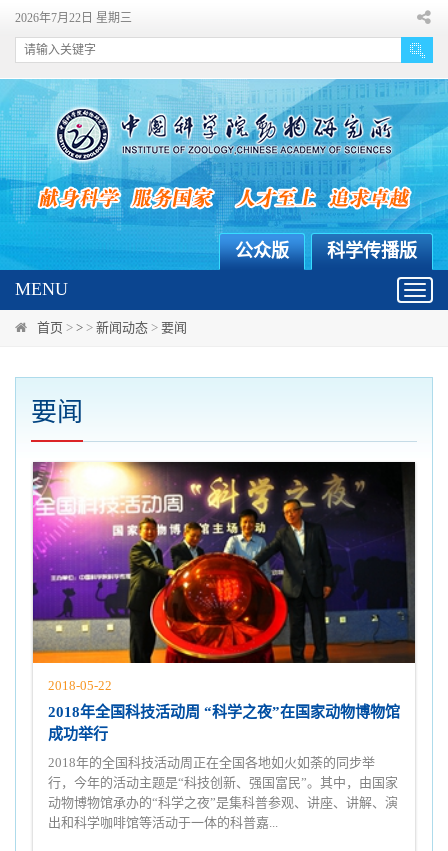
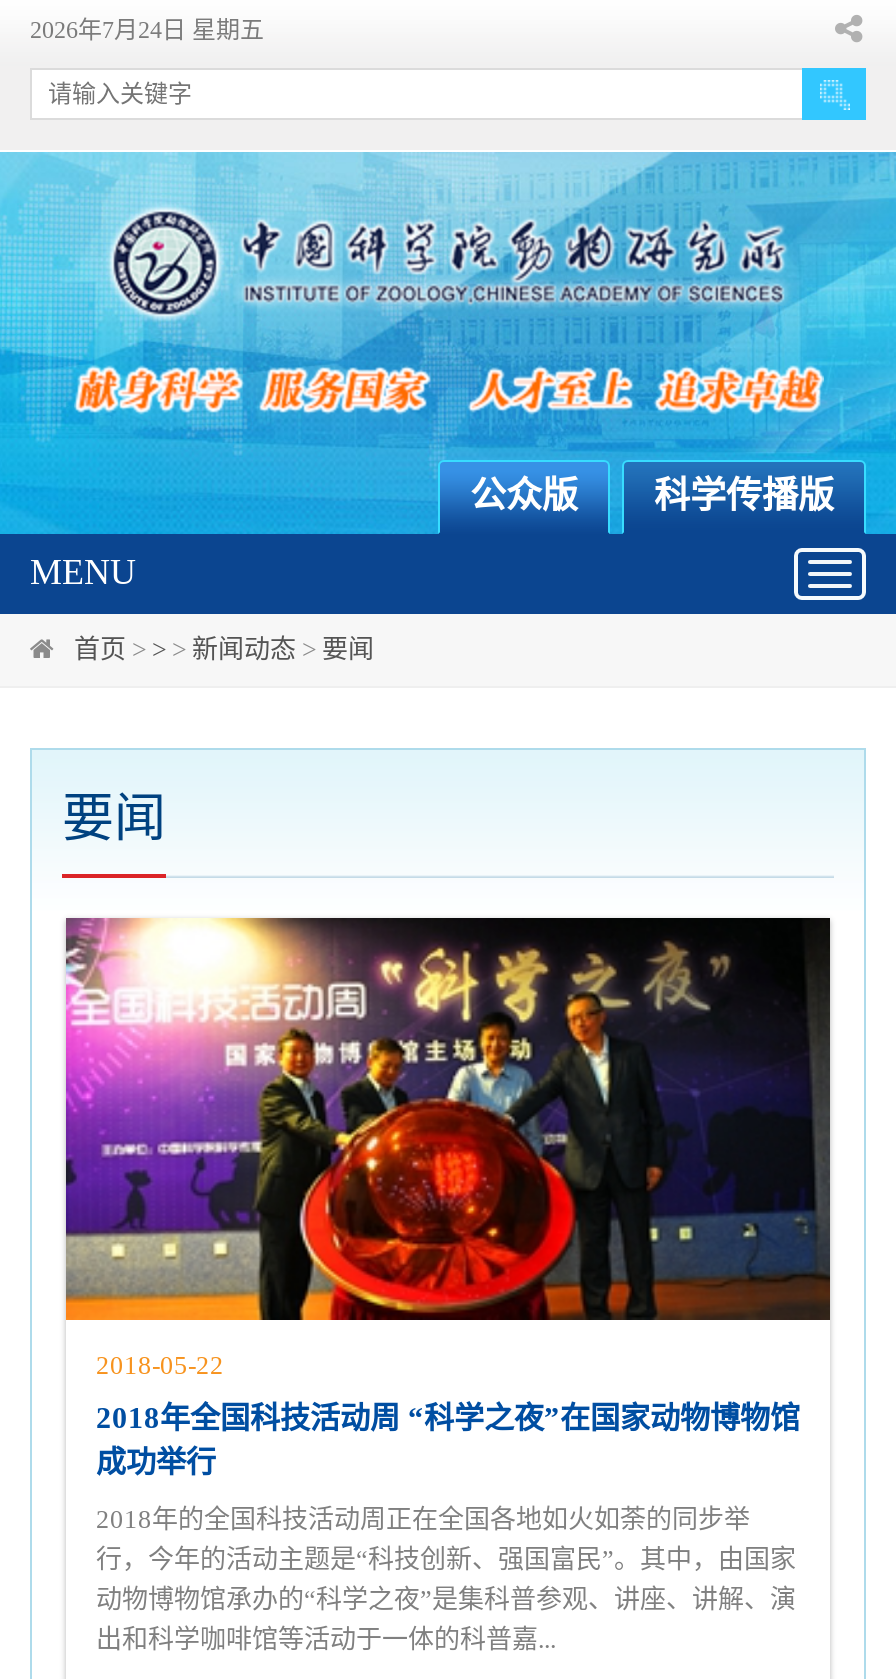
[15,11,132,25] 2026年7月22日 星期三 -> [30,16,264,44] 2026年7月24日 星期五

